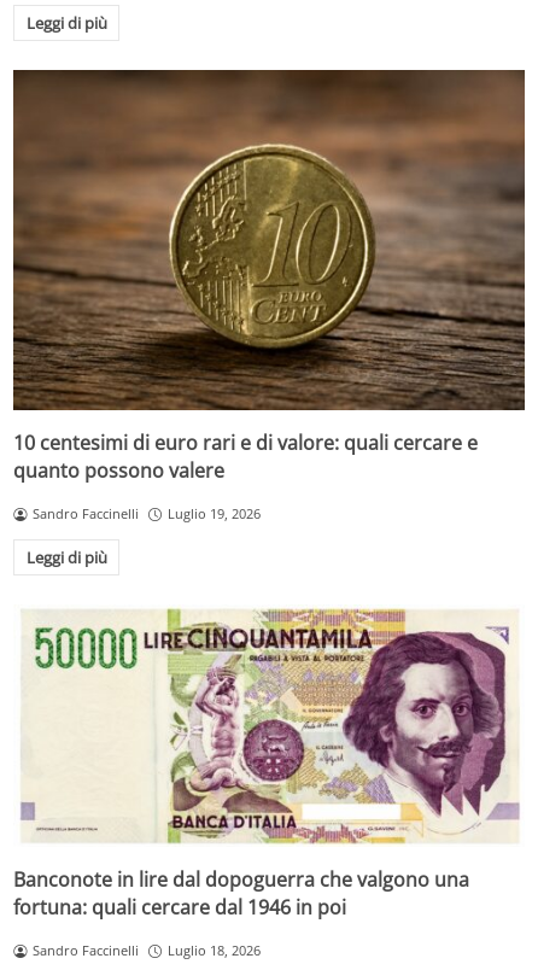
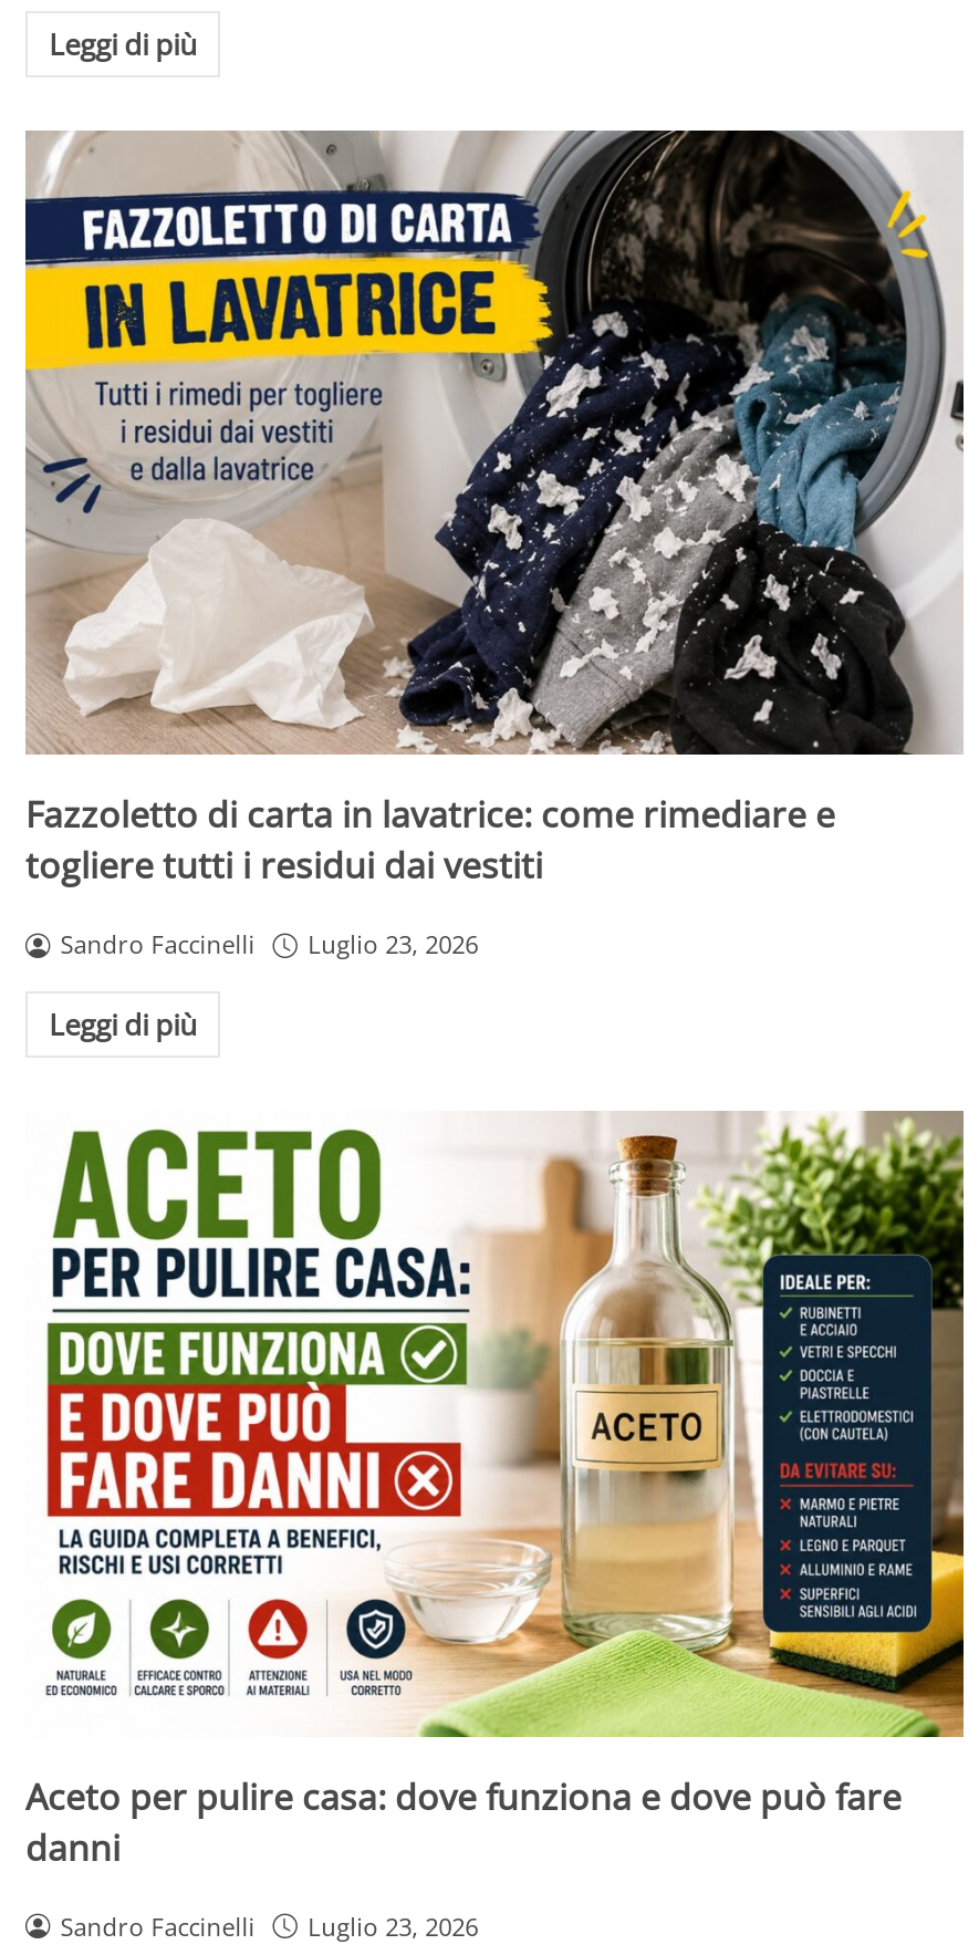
[12,69,526,484] [image] | 10 centesimi di euro rari e di valore: quali cercare e | quanto possono valere -> [23,131,964,890] [image] | Fazzoletto di carta in lavatrice: come rimediare e | togliere tutti i residui dai vestiti
[32,505,260,523] Sandro Faccinelli Luglio 19, 2026 -> [60,928,478,961] Sandro Faccinelli Luglio 23, 2026
[13,604,525,921] [image] | Banconote in lire dal dopoguerra che valgono una | fortuna: quali cercare dal 1946 in poi -> [25,1111,966,1871] [image] | Aceto per pulire casa: dove funziona e dove può fare | danni
[32,941,260,959] Sandro Faccinelli Luglio 18, 2026 -> [60,1908,478,1942] Sandro Faccinelli Luglio 23, 2026

